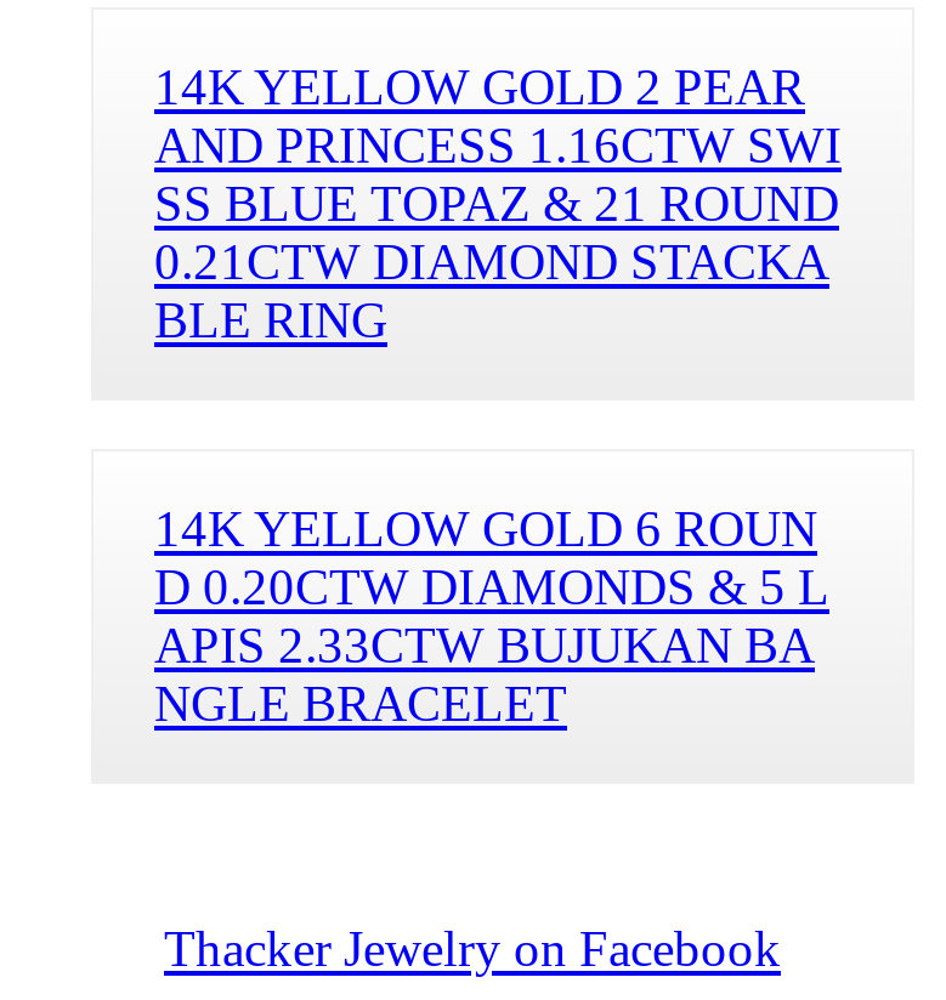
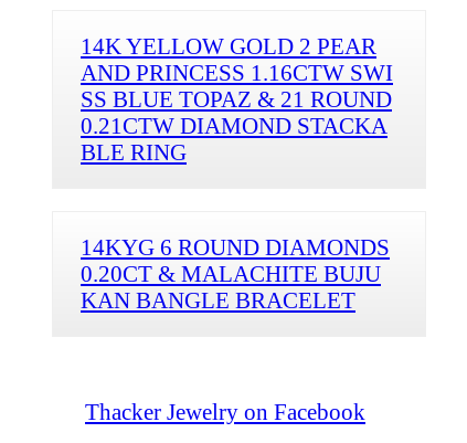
[154,500,829,730] 14K YELLOW GOLD 6 ROUN | D 0.20CTW DIAMONDS & 5 L | APIS 2.33CTW BUJUKAN BA | NGLE BRACELET -> [81,234,390,313] 14KYG 6 ROUND DIAMONDS | 0.20CT & MALACHITE BUJU | KAN BANGLE BRACELET

